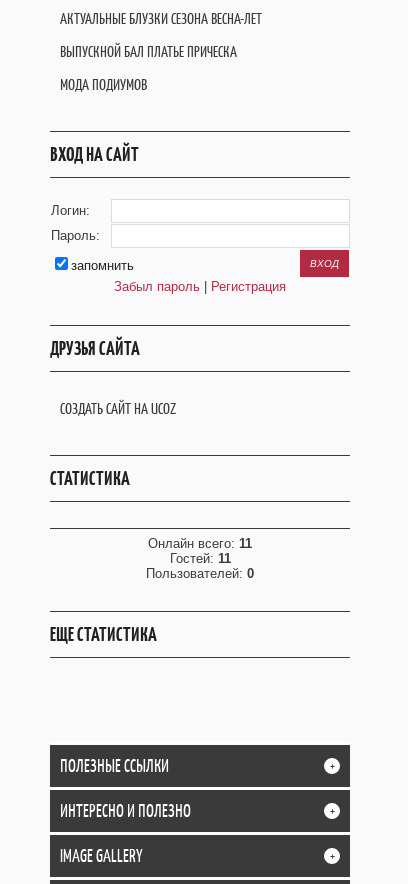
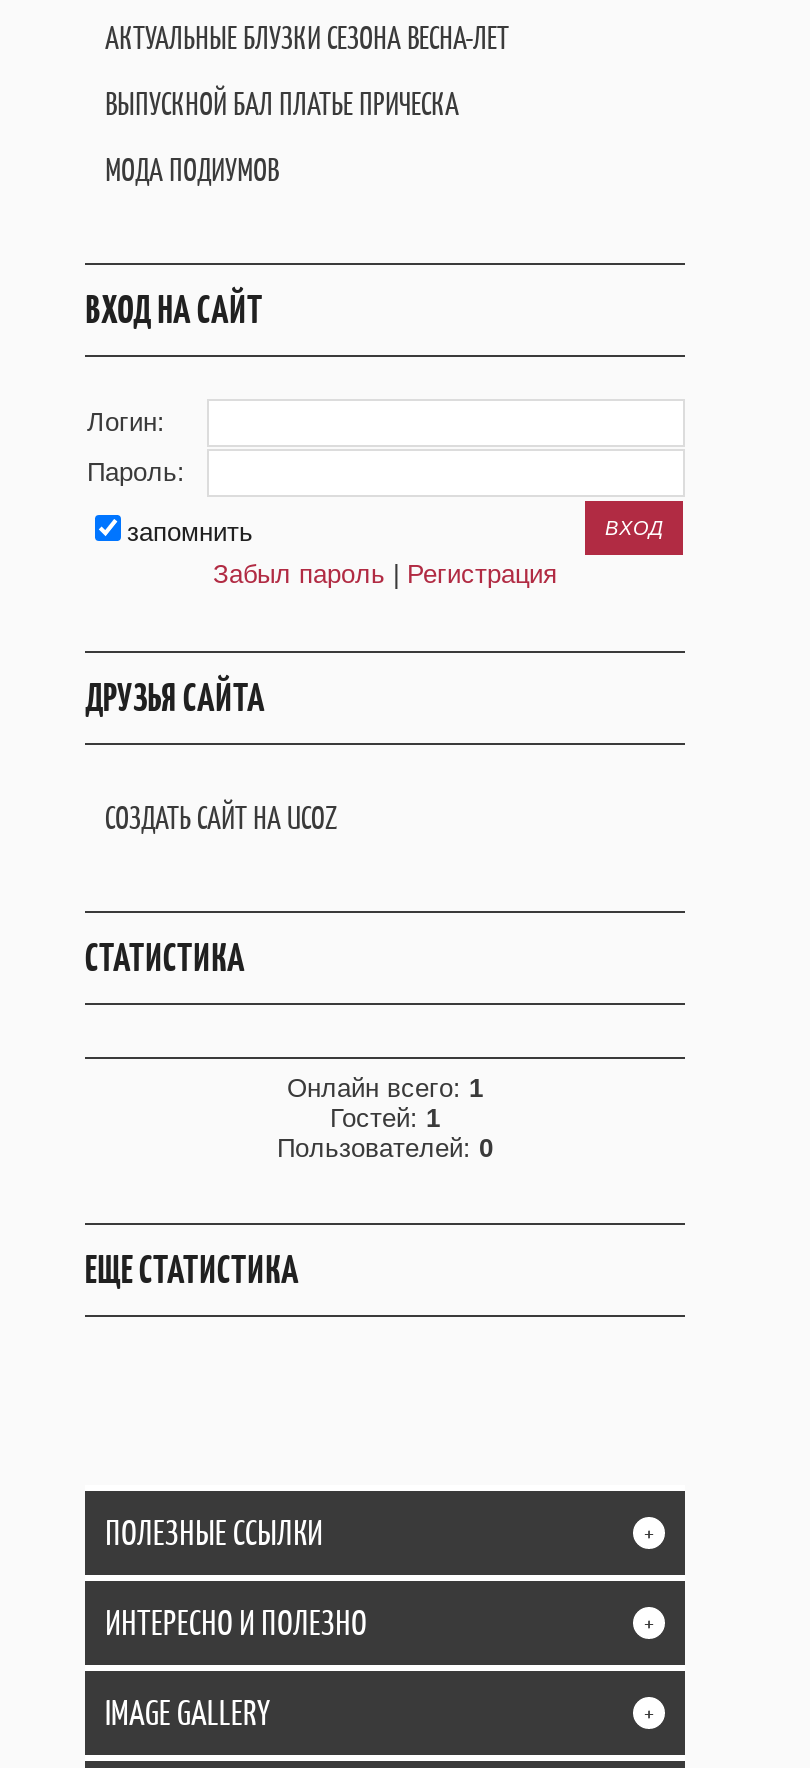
[148,536,252,551] Онлайн всего: 11 -> [287,1072,483,1102] Онлайн всего: 1
[169,551,230,566] Гостей: 11 -> [330,1102,440,1132] Гостей: 1

